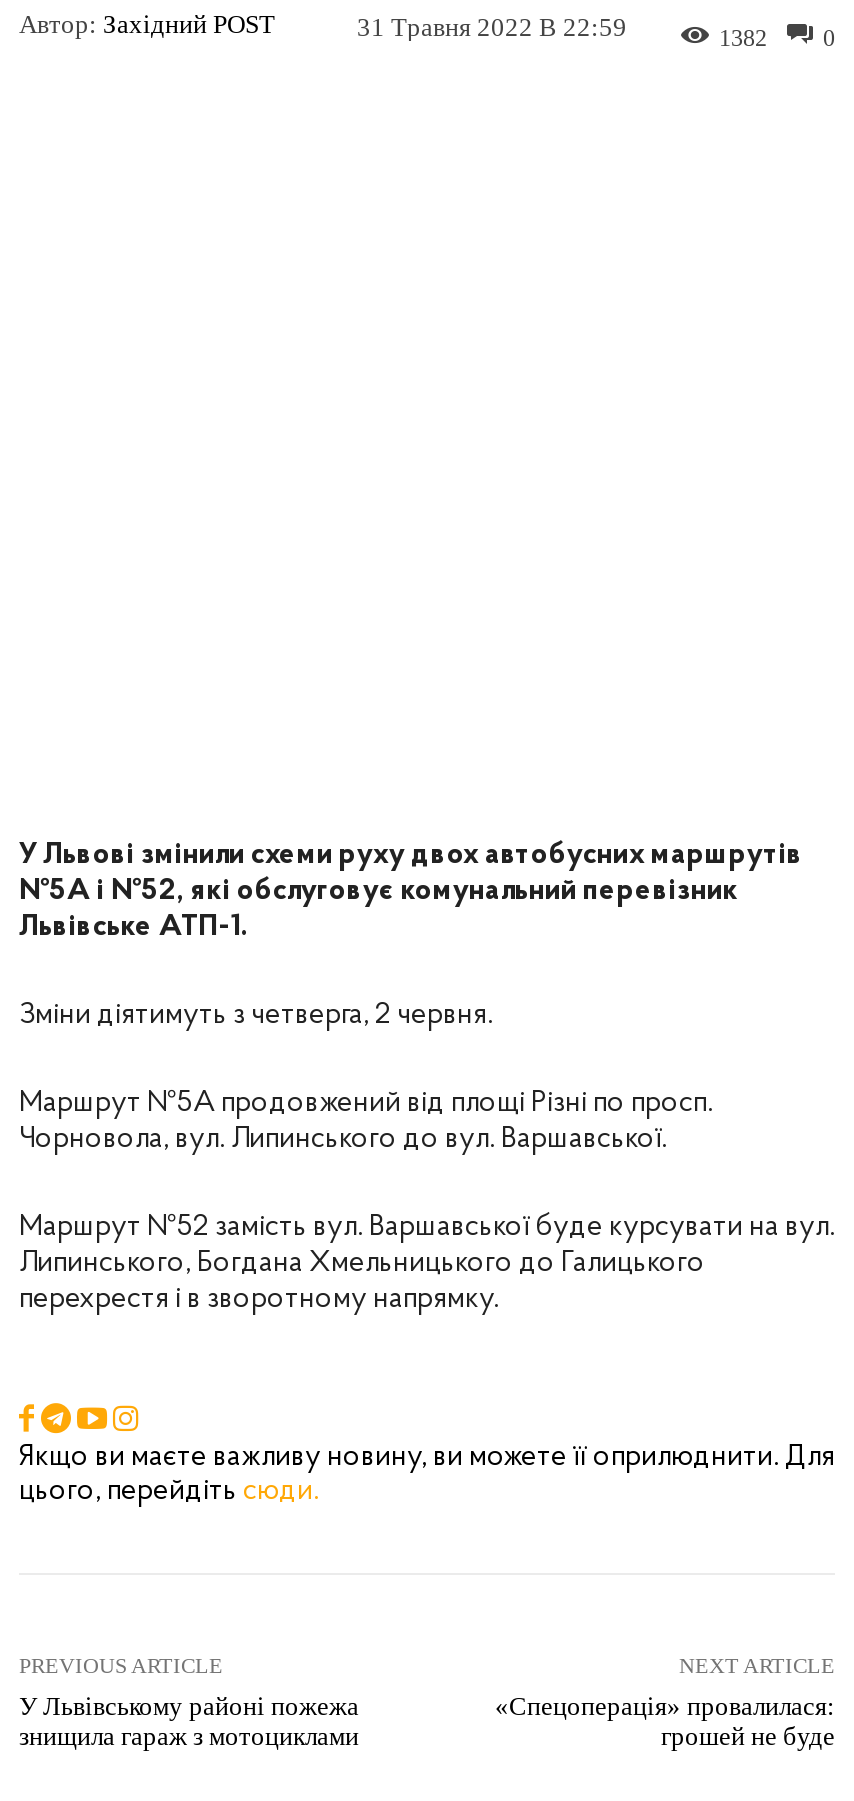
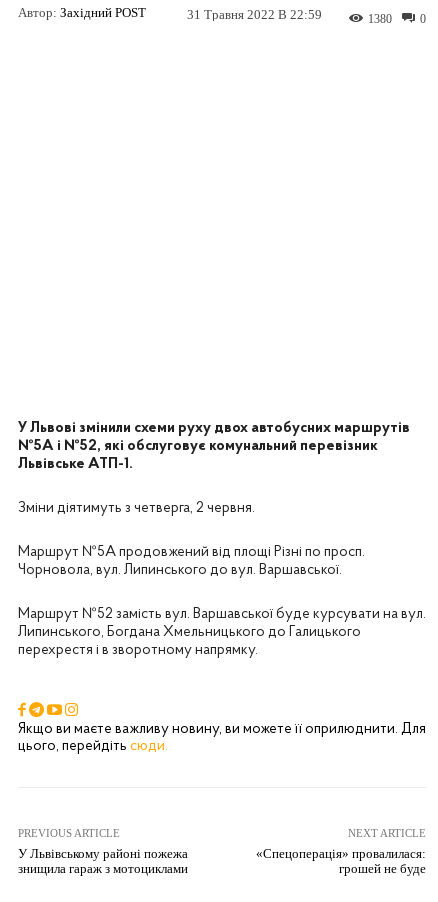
[719,23,835,51] 1382 0 -> [368,12,426,26] 1380 0

